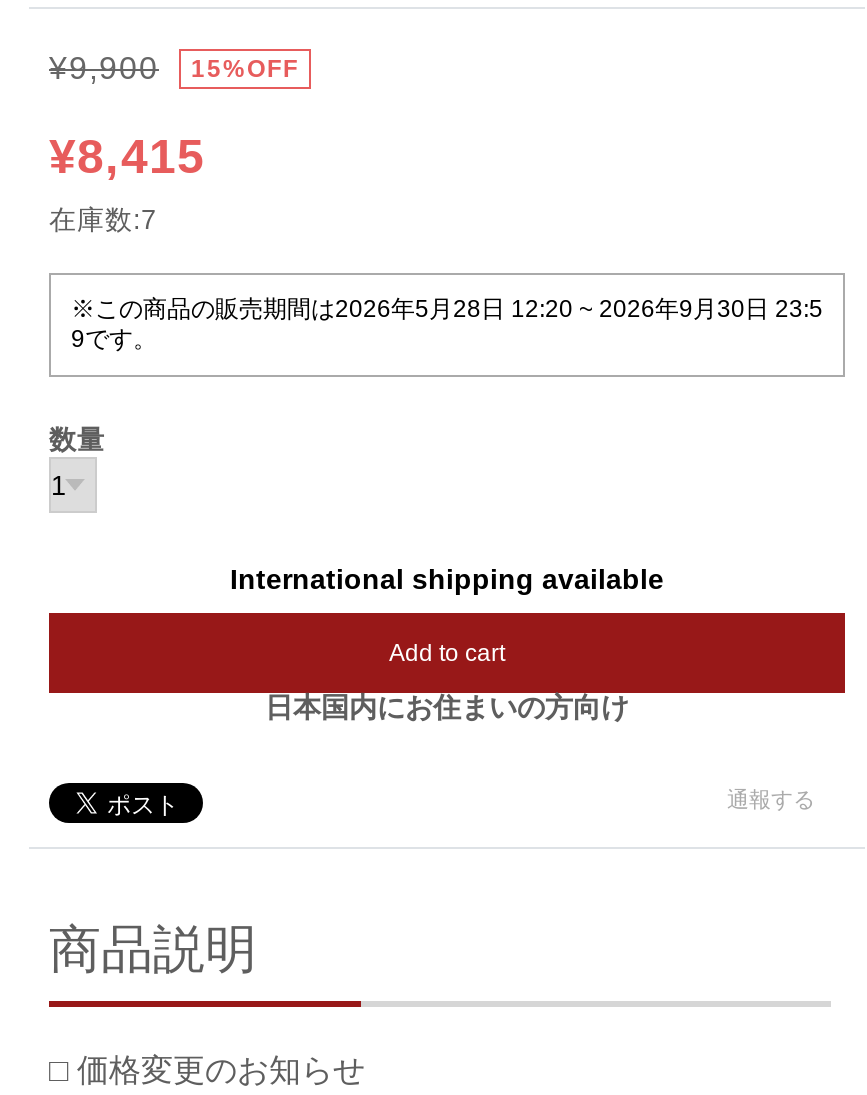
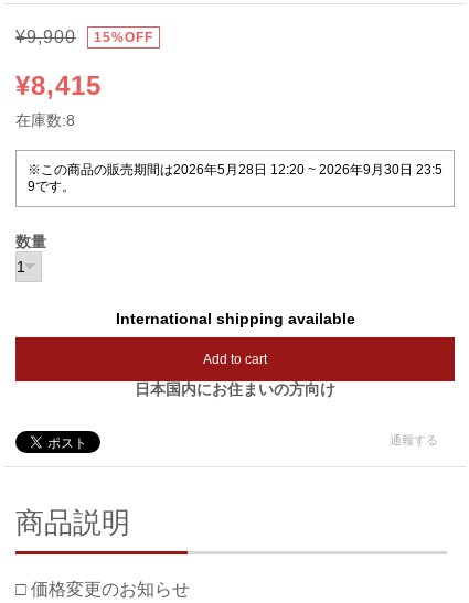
[49,205,157,235] 在庫数:7 -> [15,112,75,129] 在庫数:8

